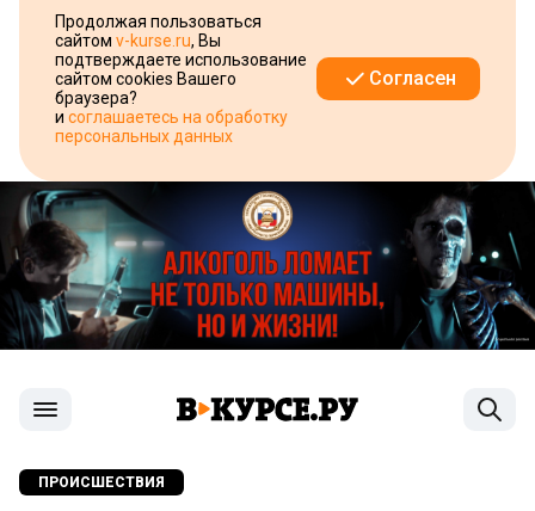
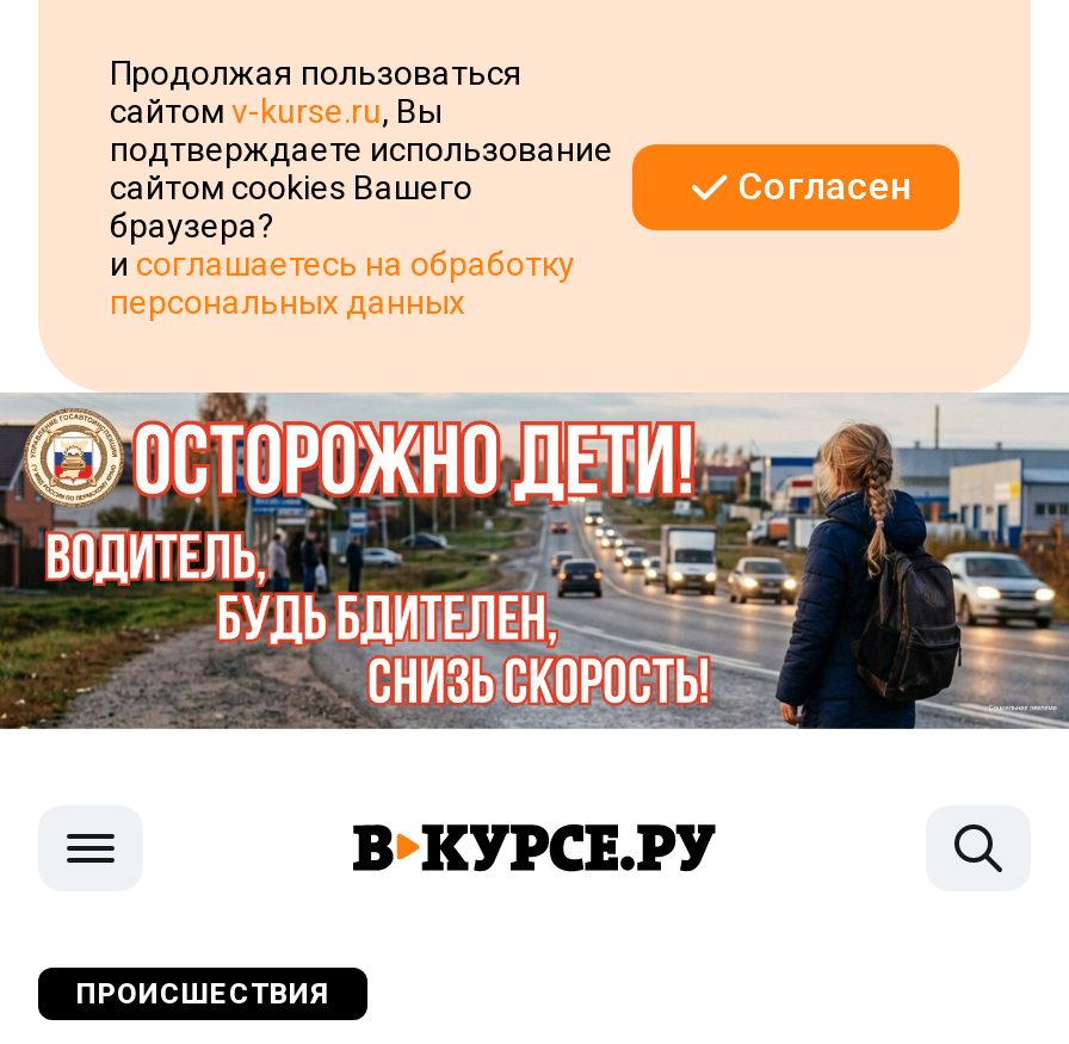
[4,180,531,351] [image] -> [7,390,1062,731] [image]

